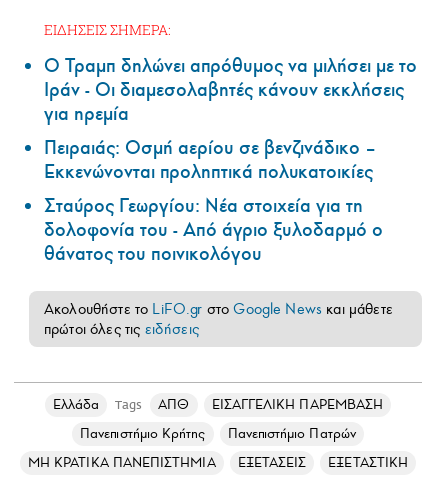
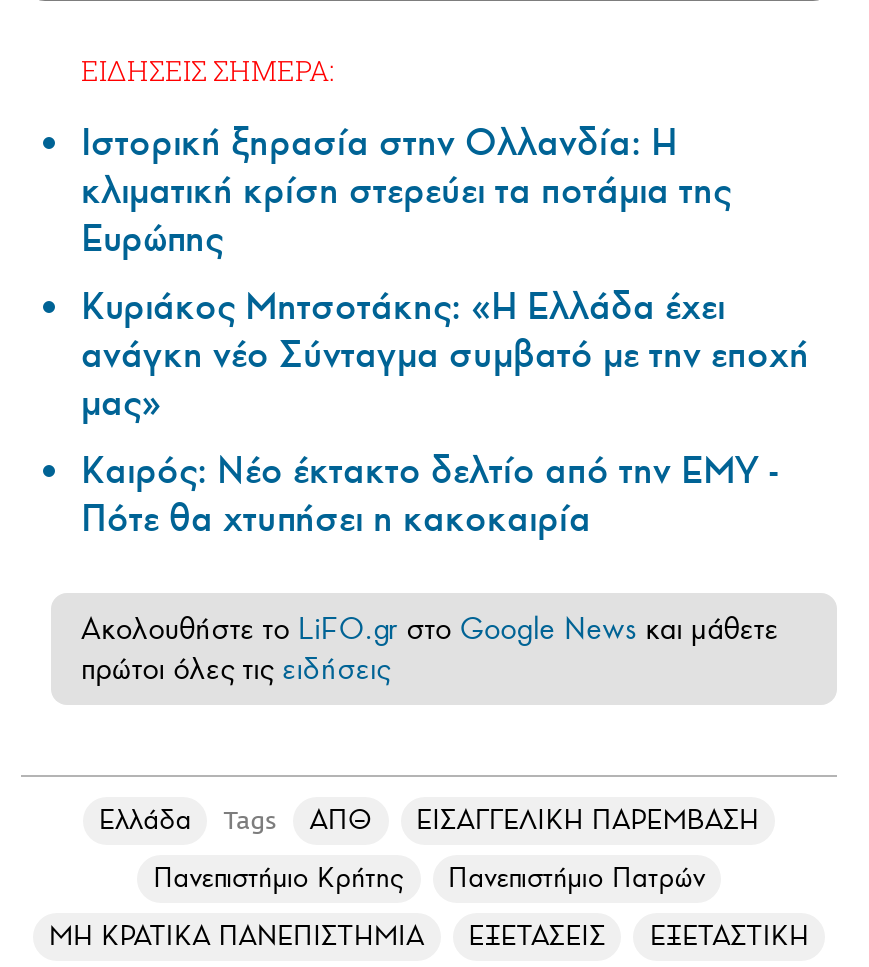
[44,54,417,266] Ο Τραμπ δηλώνει απρόθυμος να μιλήσει με το | Ιράν - Οι διαμεσολαβητές κάνουν εκκλήσεις | για ηρεμία | Πειραιάς: Οσμή αερίου σε βενζινάδικο – | Εκκενώνονται προληπτικά πολυκατοικίες | Σταύρος Γεωργίου: Νέα στοιχεία για τη | δολοφονία του - Από άγριο ξυλοδαρμό ο | θάνατος του ποινικολόγου -> [81,118,809,542] Ιστορική ξηρασία στην Ολλανδία: Η | κλιματική κρίση στερεύει τα ποτάμια της | Ευρώπης | Κυριάκος Μητσοτάκης: «Η Ελλάδα έχει | ανάγκη νέο Σύνταγμα συμβατό με την εποχή | μας» | Καιρός: Νέο έκτακτο δελτίο από την ΕΜΥ - | Πότε θα χτυπήσει η κακοκαιρία

